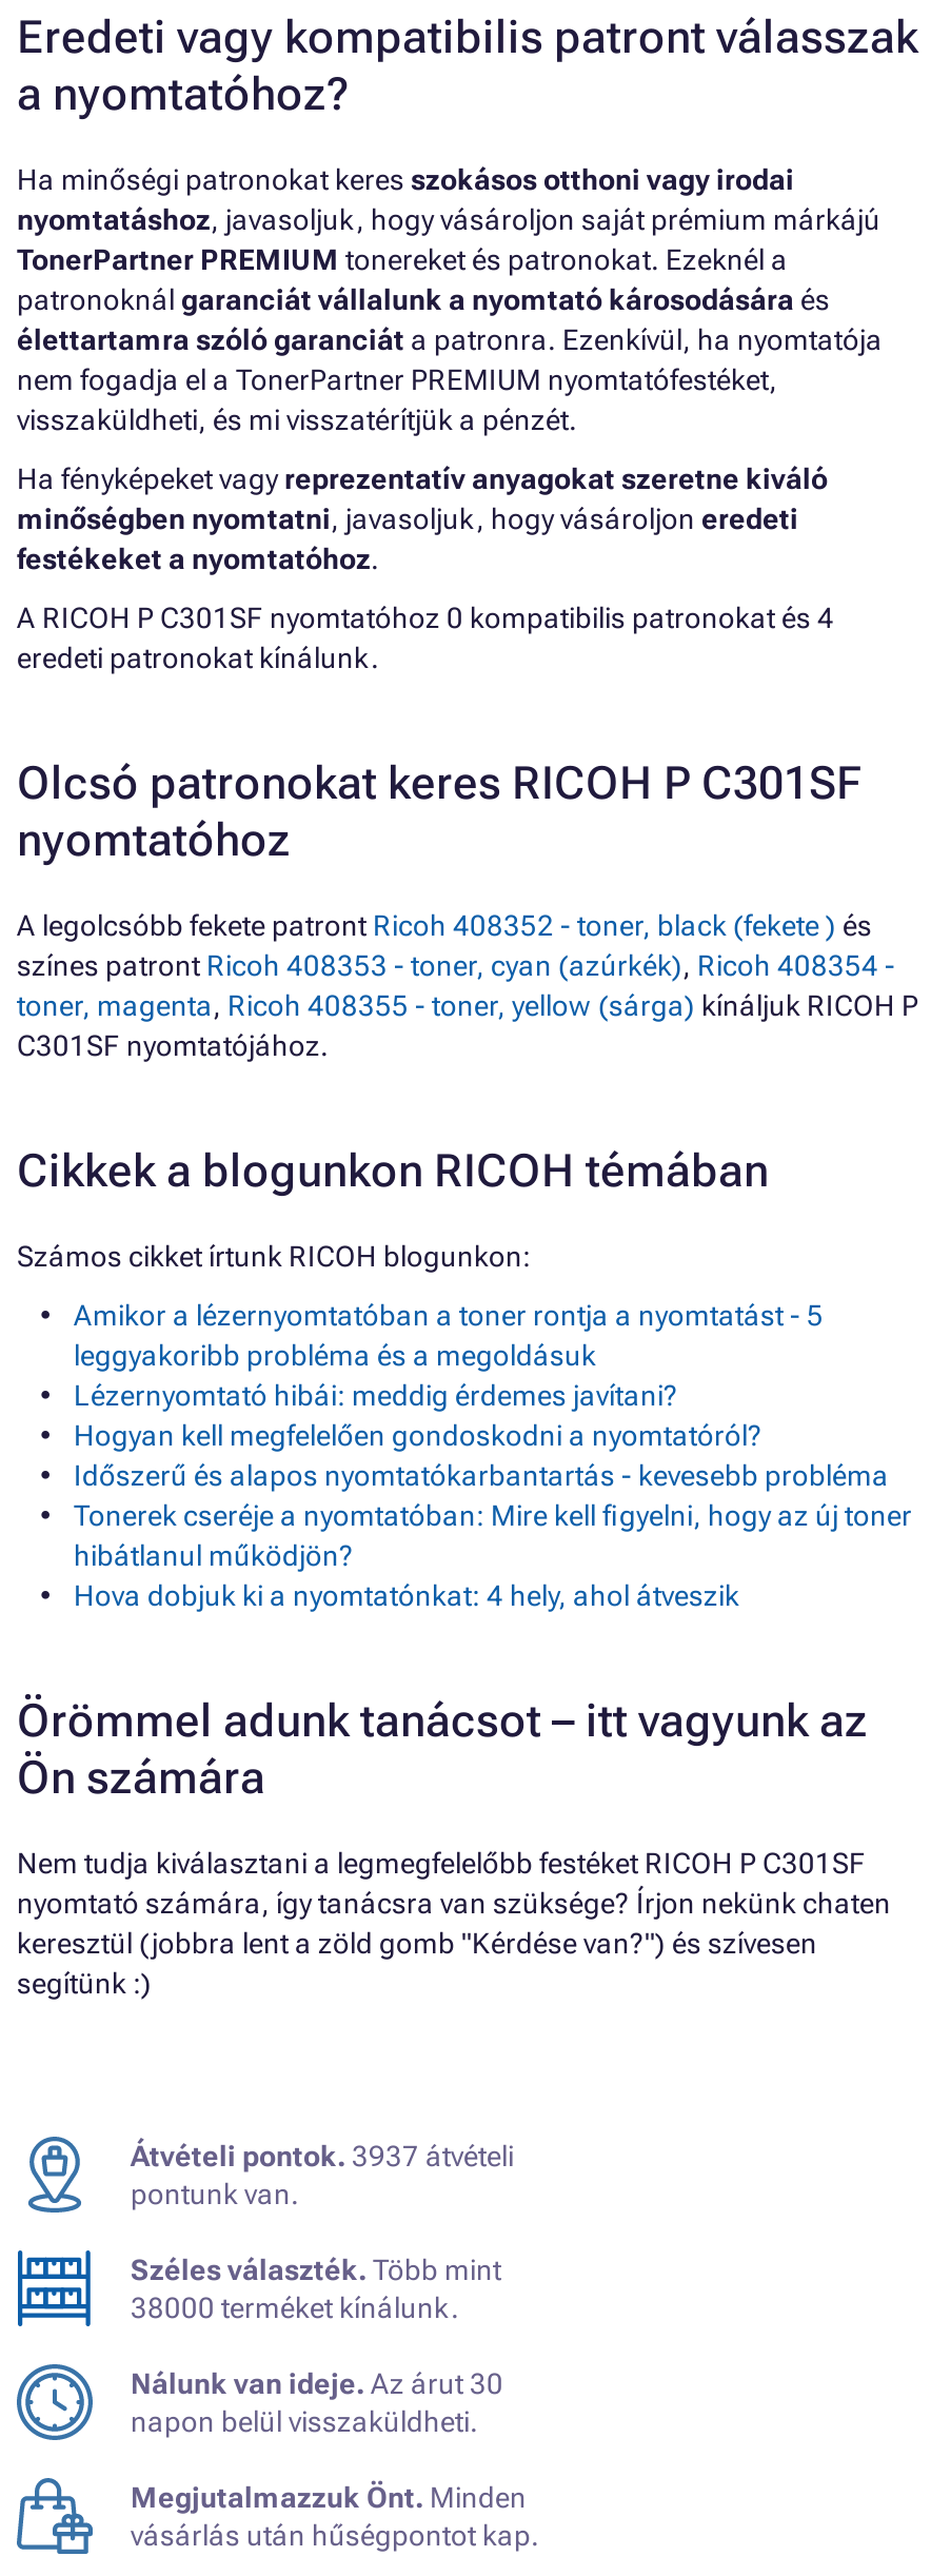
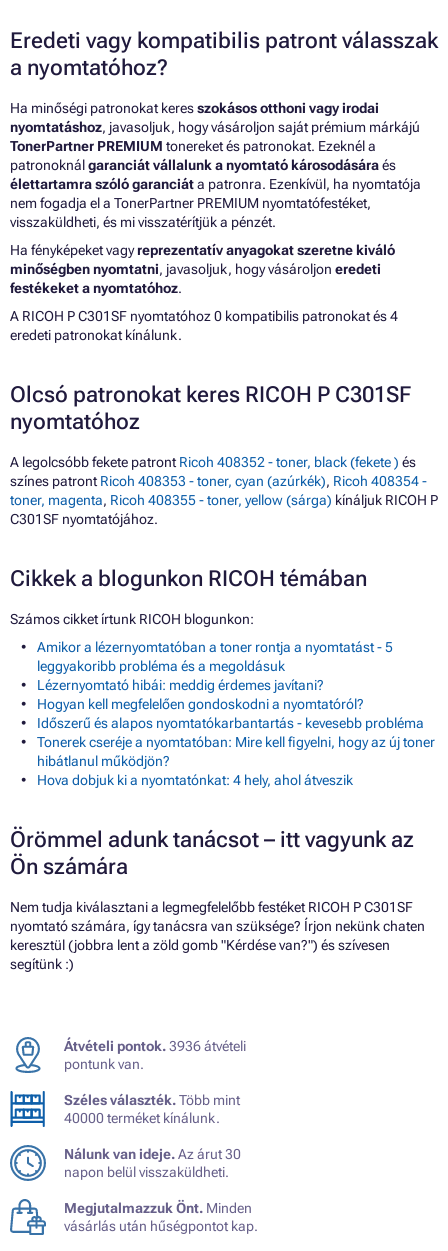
[131,2139,514,2172] Átvételi pontok. 3937 átvételi -> [64,1038,246,1054] Átvételi pontok. 3936 átvételi
[131,2290,459,2324] 38000 terméket kínálunk. -> [64,1110,220,1126] 40000 terméket kínálunk.

